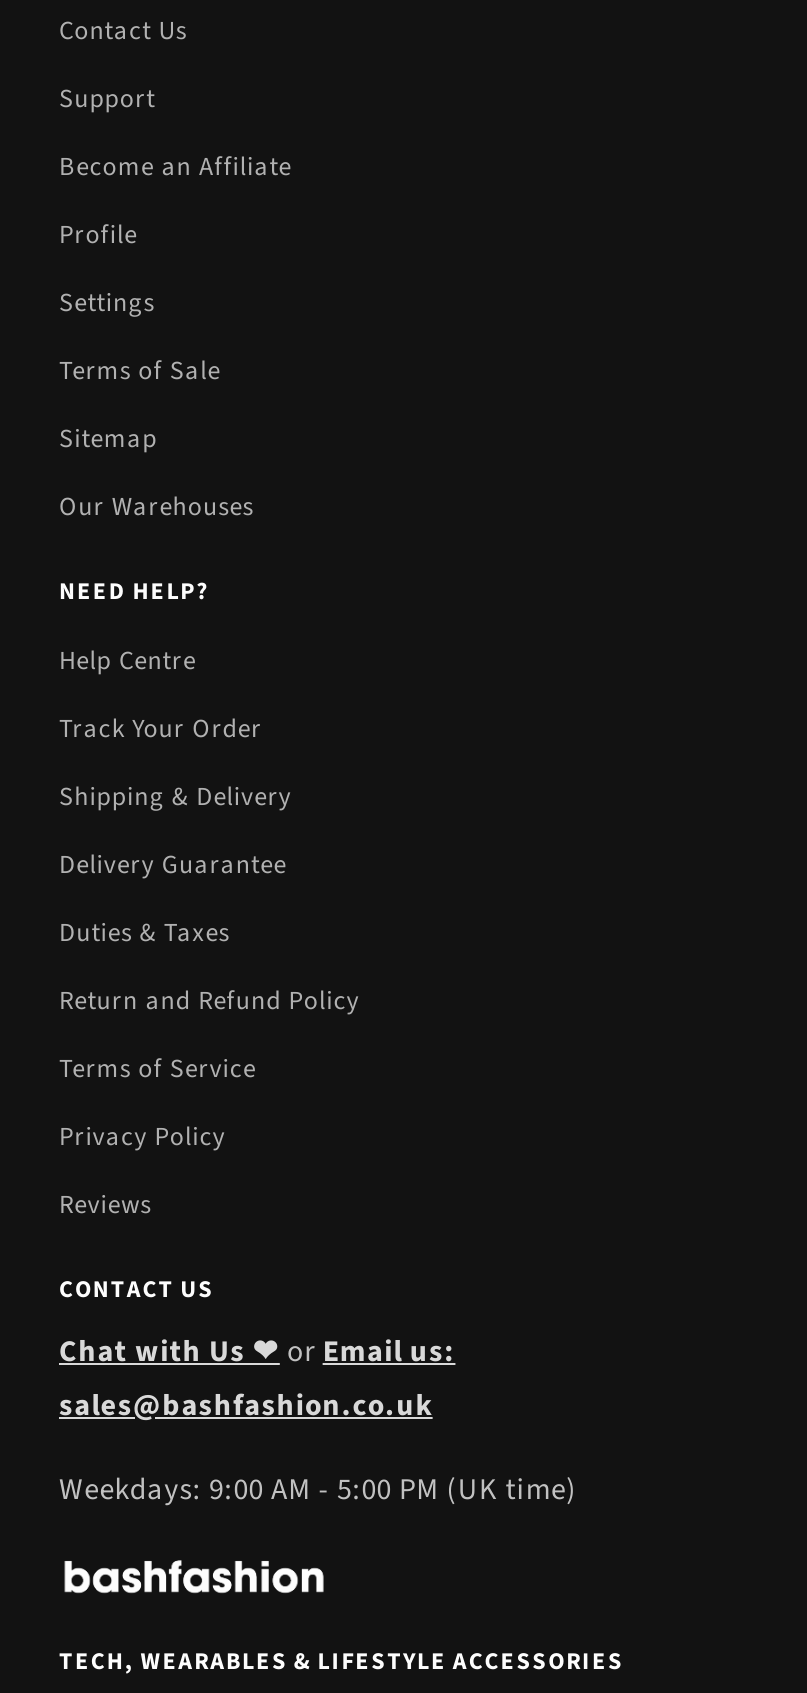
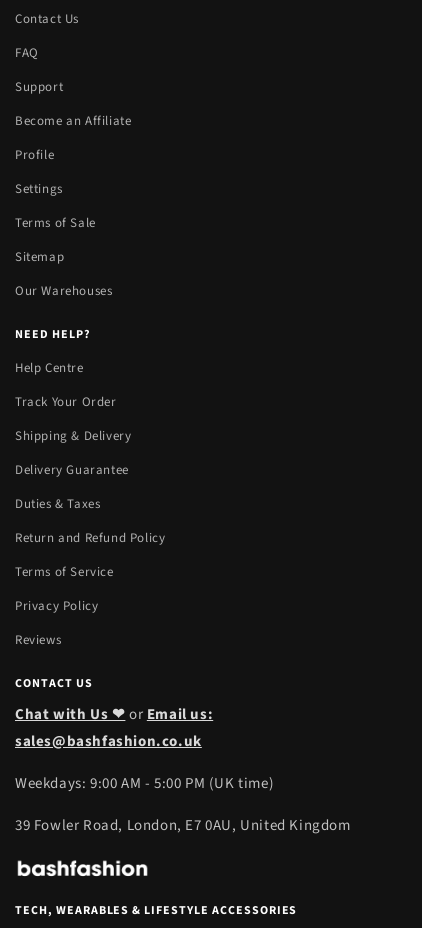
none -> [15,44,39,62] FAQ
none -> [15,814,351,835] 39 Fowler Road, London, E7 0AU, United Kingdom

